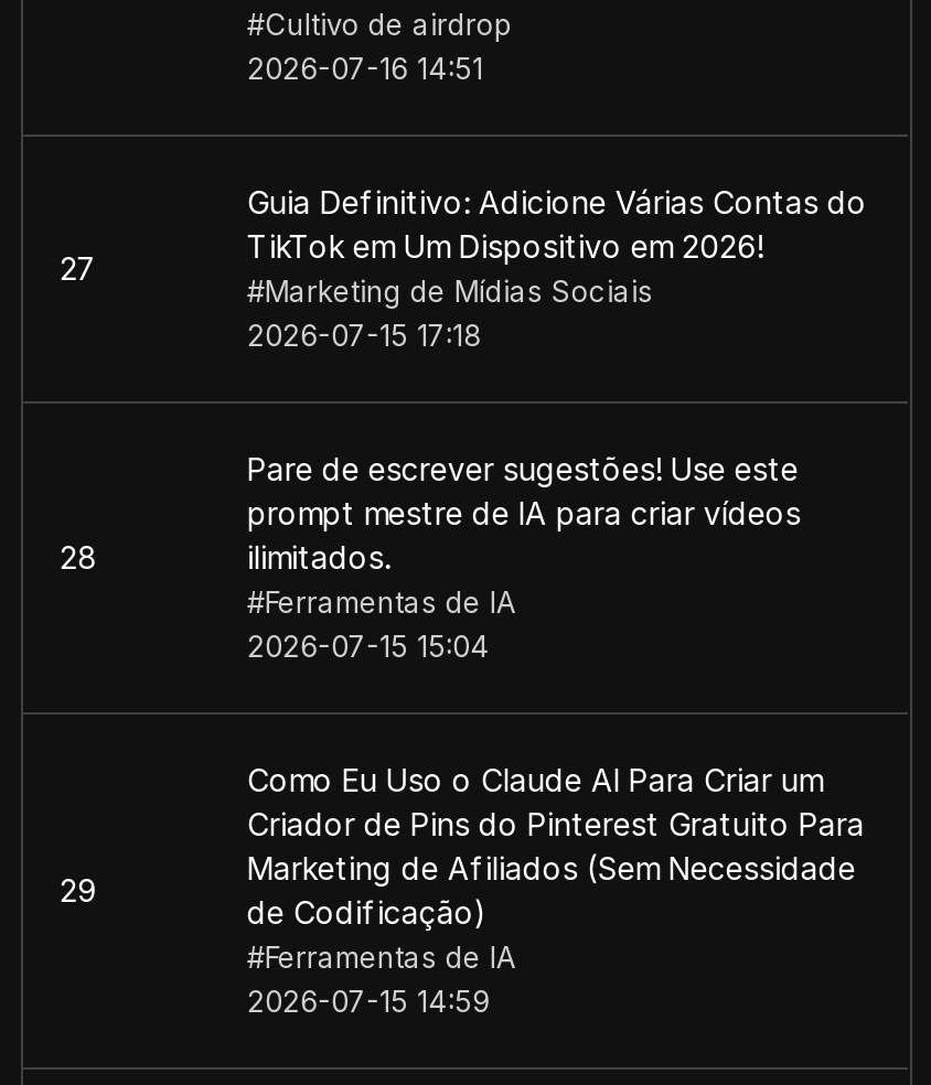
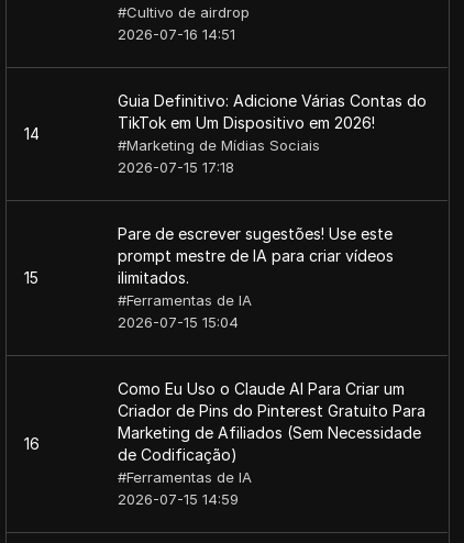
[59,249,97,287] 27 -> [25,124,40,143] 14
[59,538,97,576] 28 -> [25,268,39,287] 15
[59,871,97,909] 29 -> [25,434,40,453] 16

